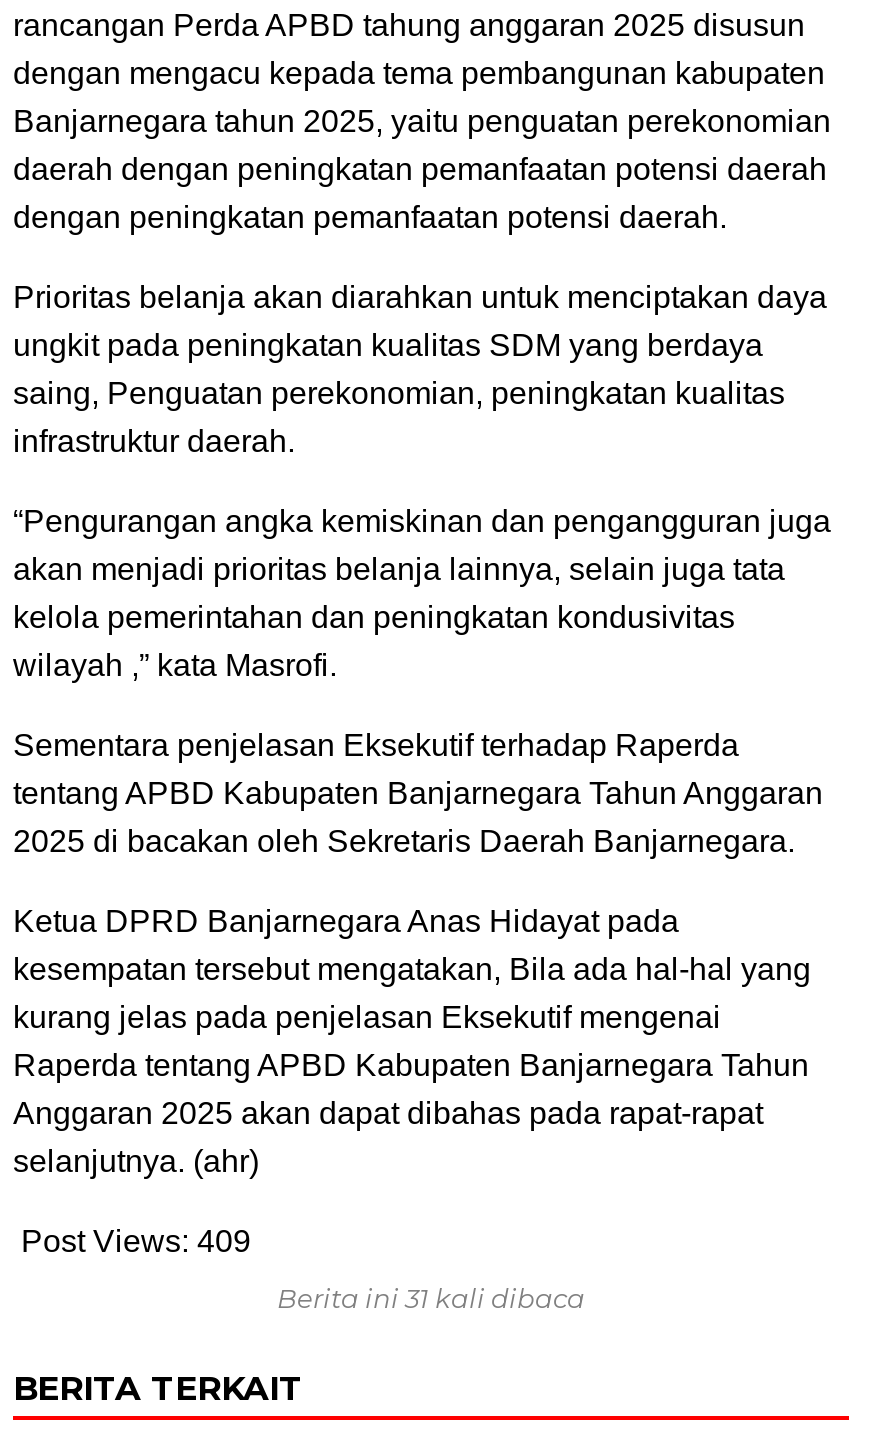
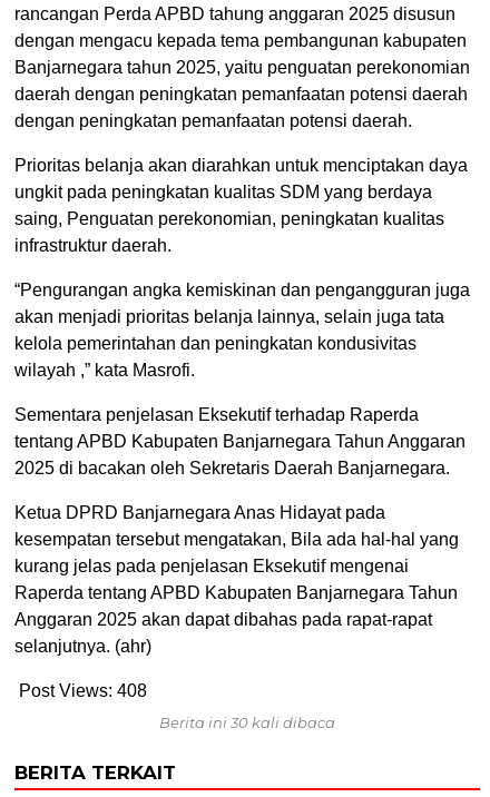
[21,1224,251,1258] Post Views: 409 -> [19,681,147,700] Post Views: 408
[277,1282,585,1314] Berita ini 31 kali dibaca -> [159,714,335,732] Berita ini 30 kali dibaca

